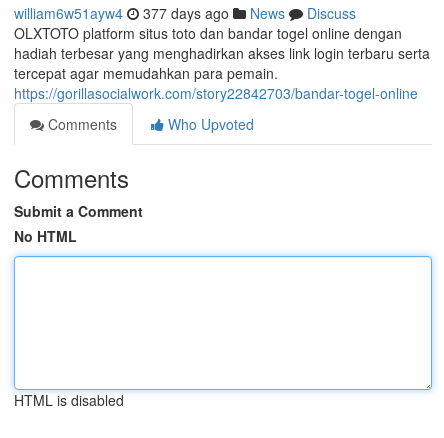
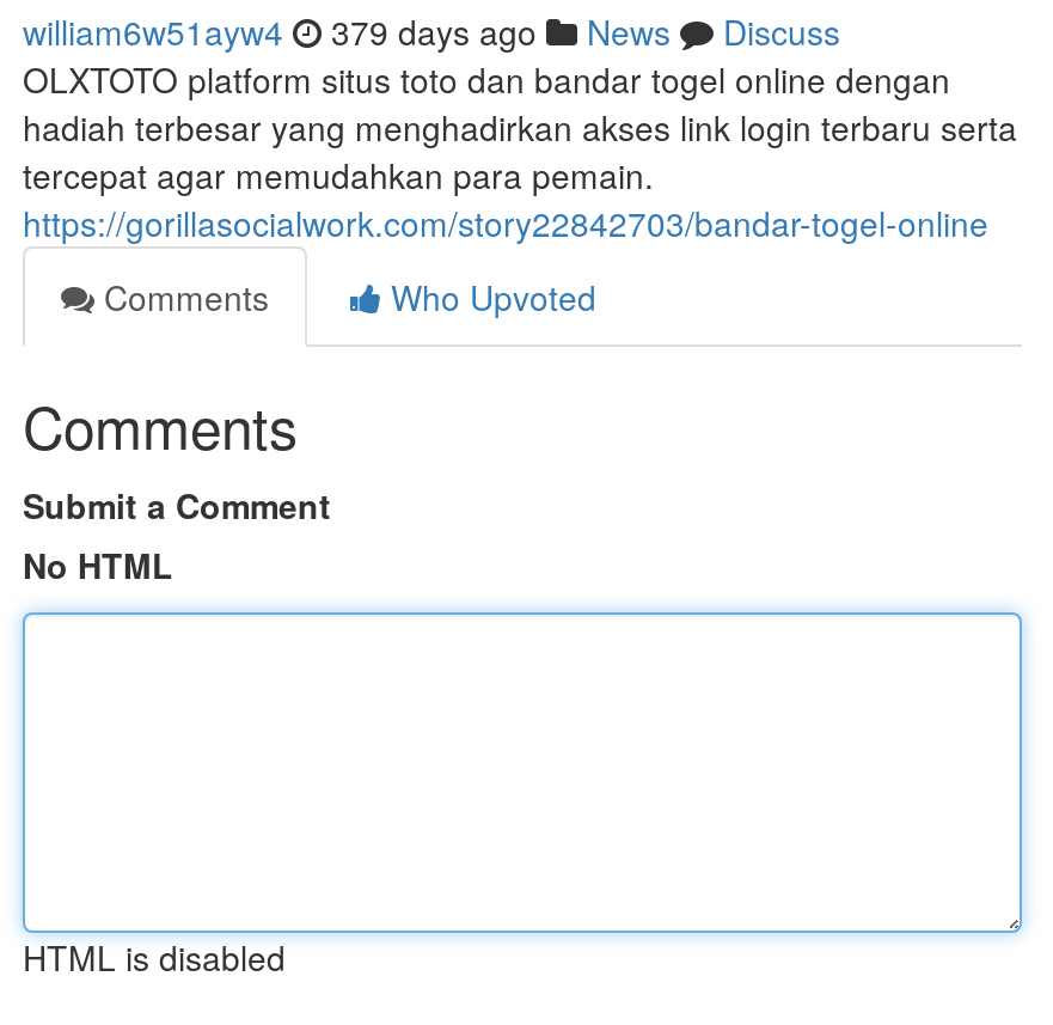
[14,3,356,23] william6w51ayw4 377 days ago News Discuss -> [23,7,840,55] william6w51ayw4 379 days ago News Discuss

